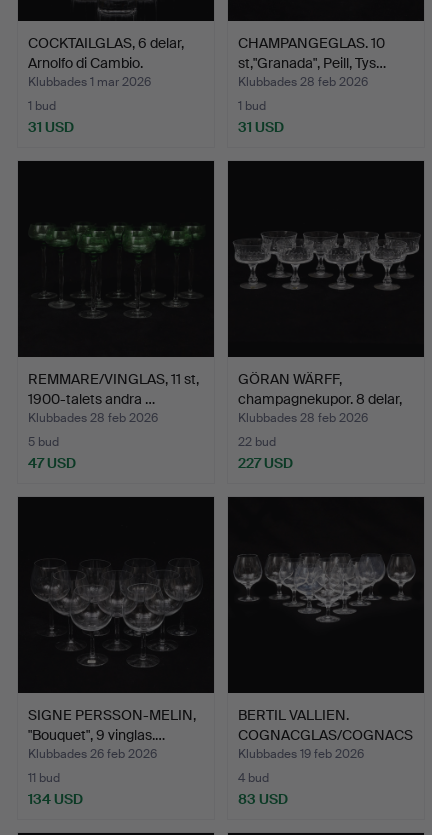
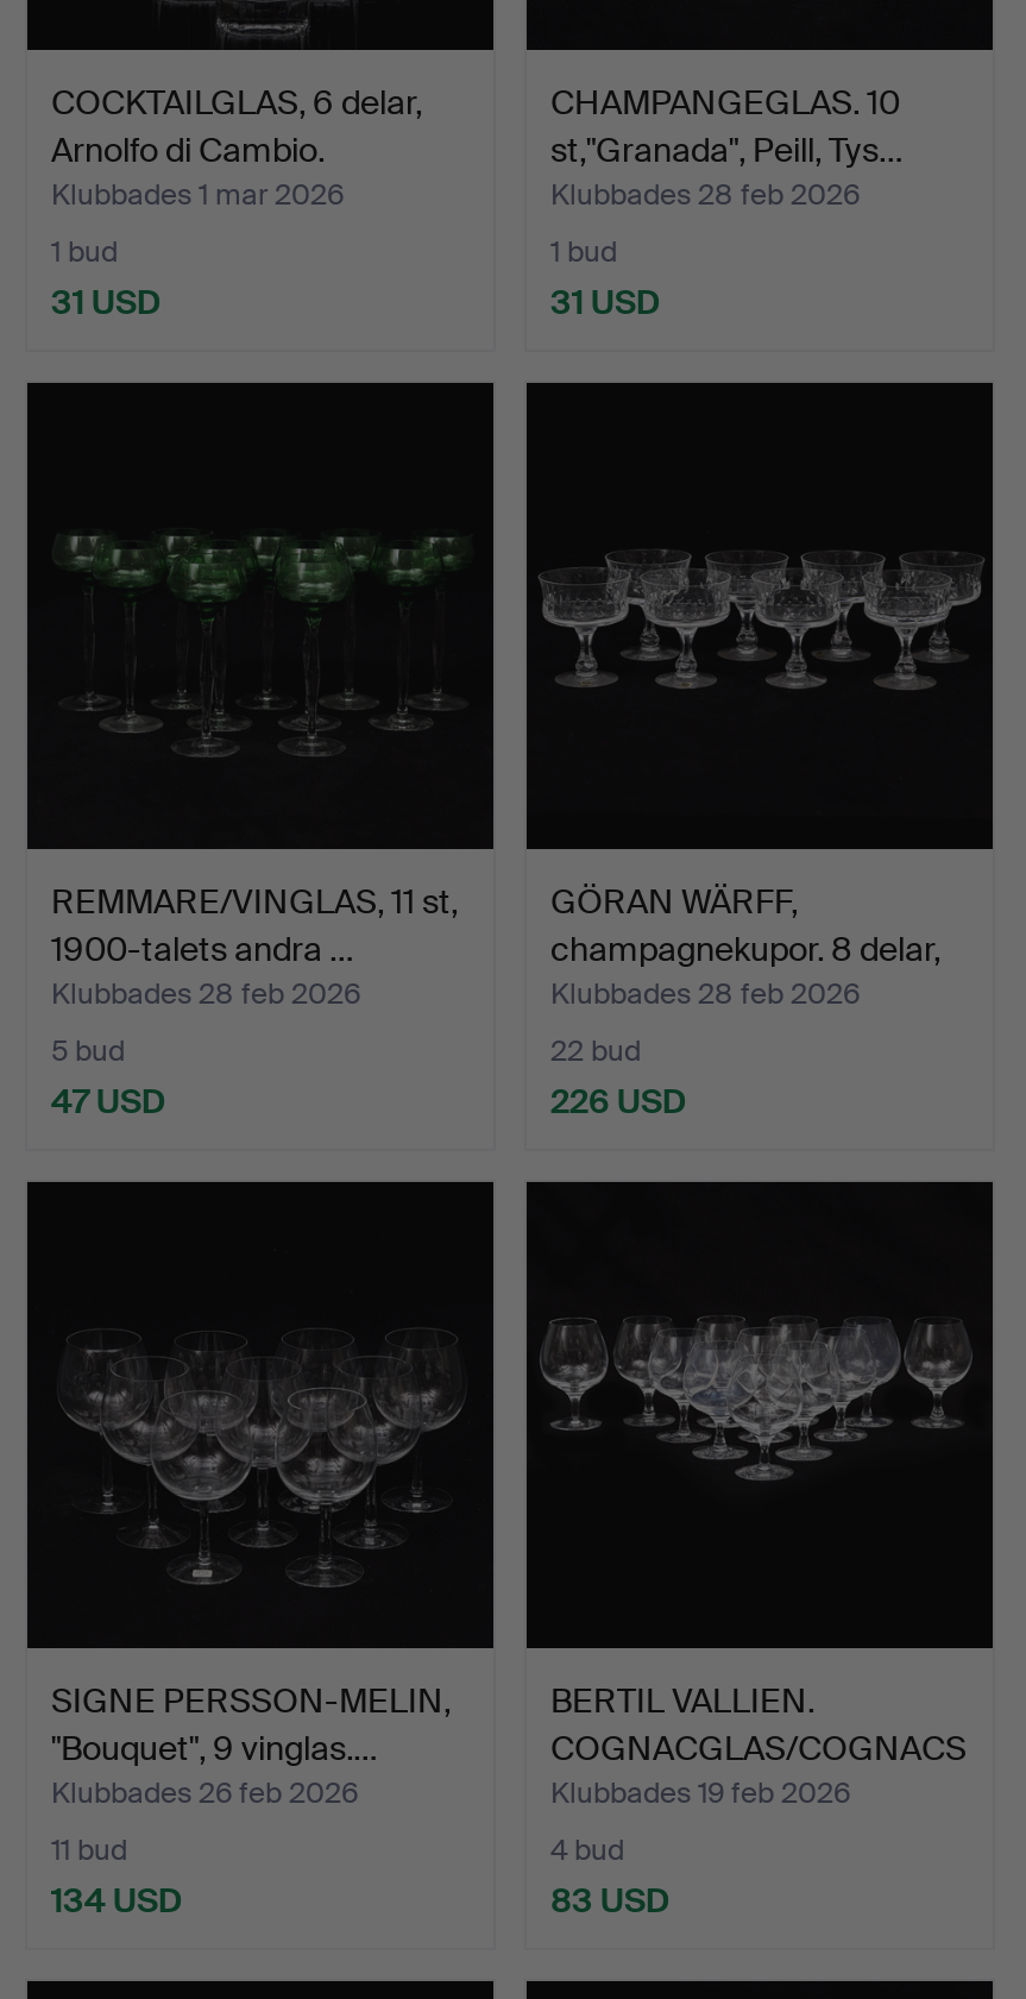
[238,454,293,472] 227 USD -> [550,1080,686,1123] 226 USD

